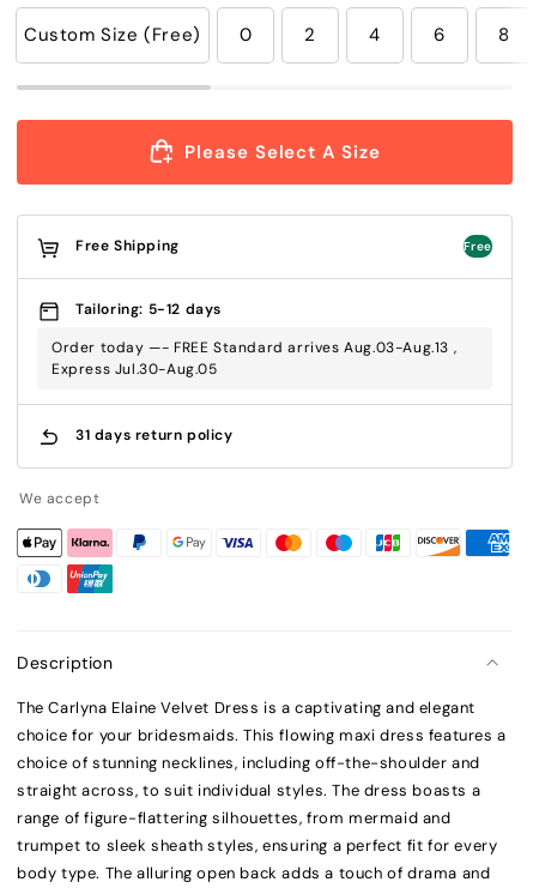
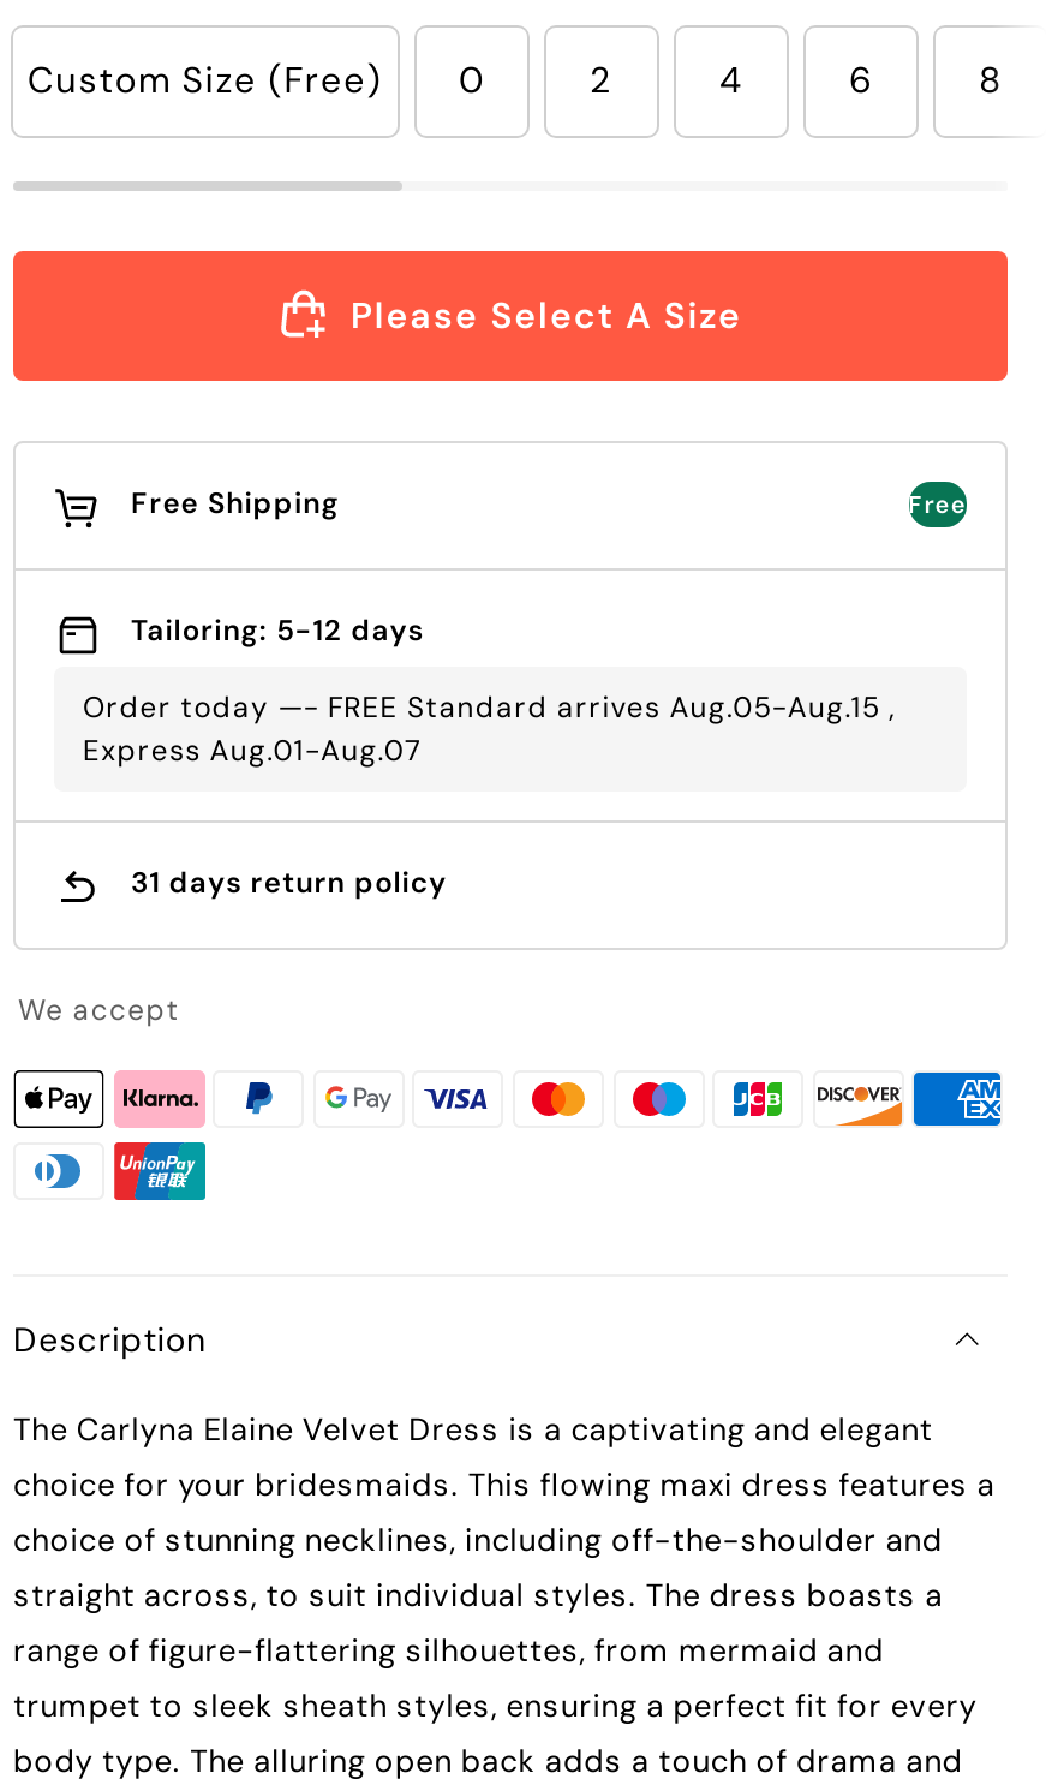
[52,338,457,357] Order today —- FREE Standard arrives Aug.03-Aug.13 , -> [83,688,895,727] Order today —- FREE Standard arrives Aug.05-Aug.15 ,
[52,360,218,379] Express Jul.30-Aug.05 -> [83,732,421,770] Express Aug.01-Aug.07

